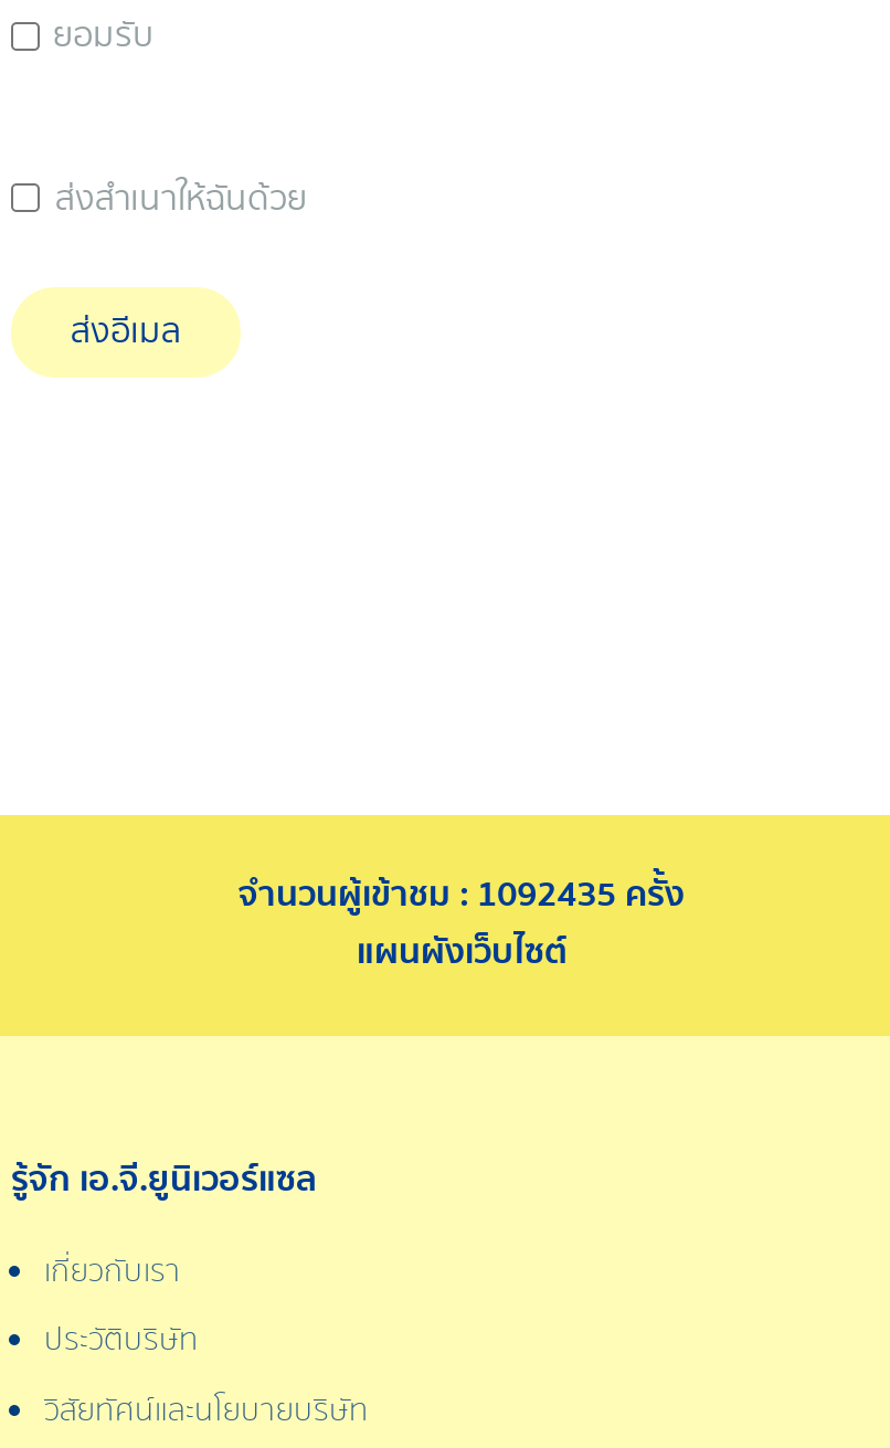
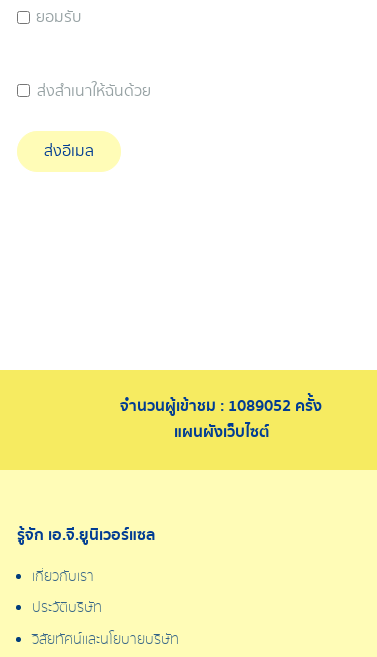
[239,868,685,923] จำนวนผู้เข้าชม : 1092435ครั้ง -> [120,394,322,419] จำนวนผู้เข้าชม : 1089052ครั้ง

